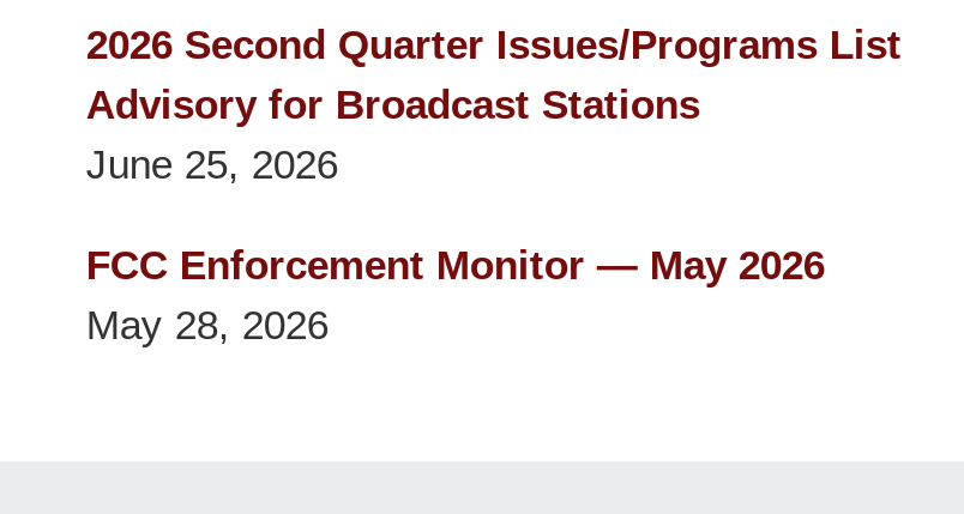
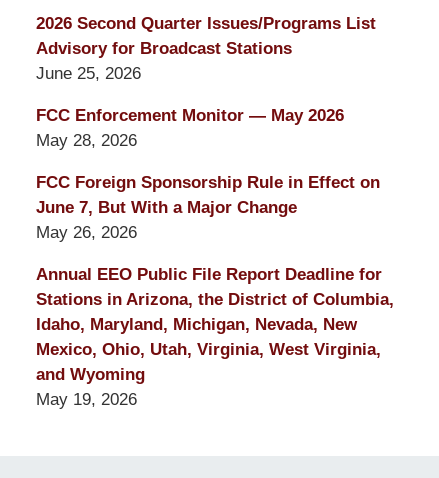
none -> [36,173,394,409] FCC Foreign Sponsorship Rule in Effect on | June 7, But With a Major Change | May 26, 2026 | Annual EEO Public File Report Deadline for | Stations in Arizona, the District of Columbia, | Idaho, Maryland, Michigan, Nevada, New | Mexico, Ohio, Utah, Virginia, West Virginia, | and Wyoming | May 19, 2026

